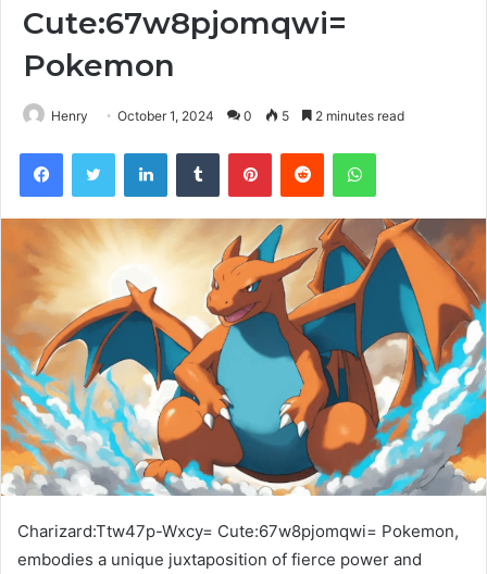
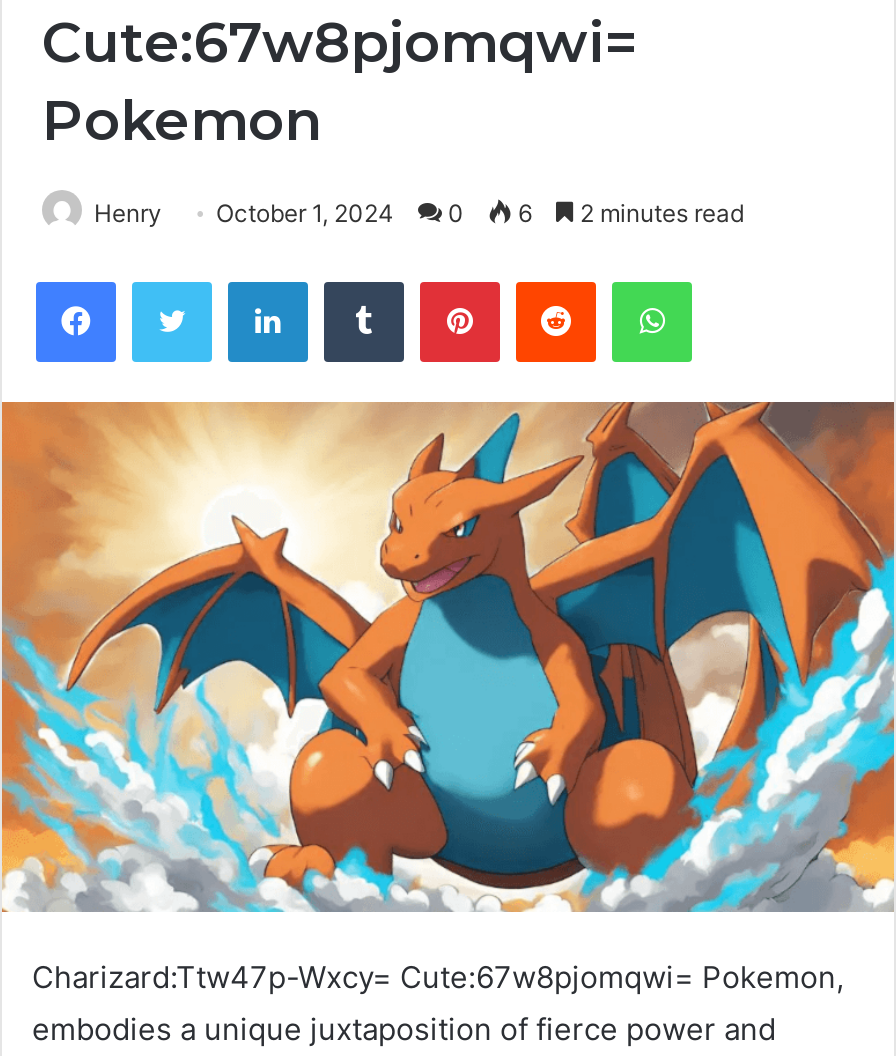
[51,108,404,124] Henry October 1, 2024 0 5 2 minutes read -> [94,198,744,228] Henry October 1, 2024 0 6 2 minutes read

